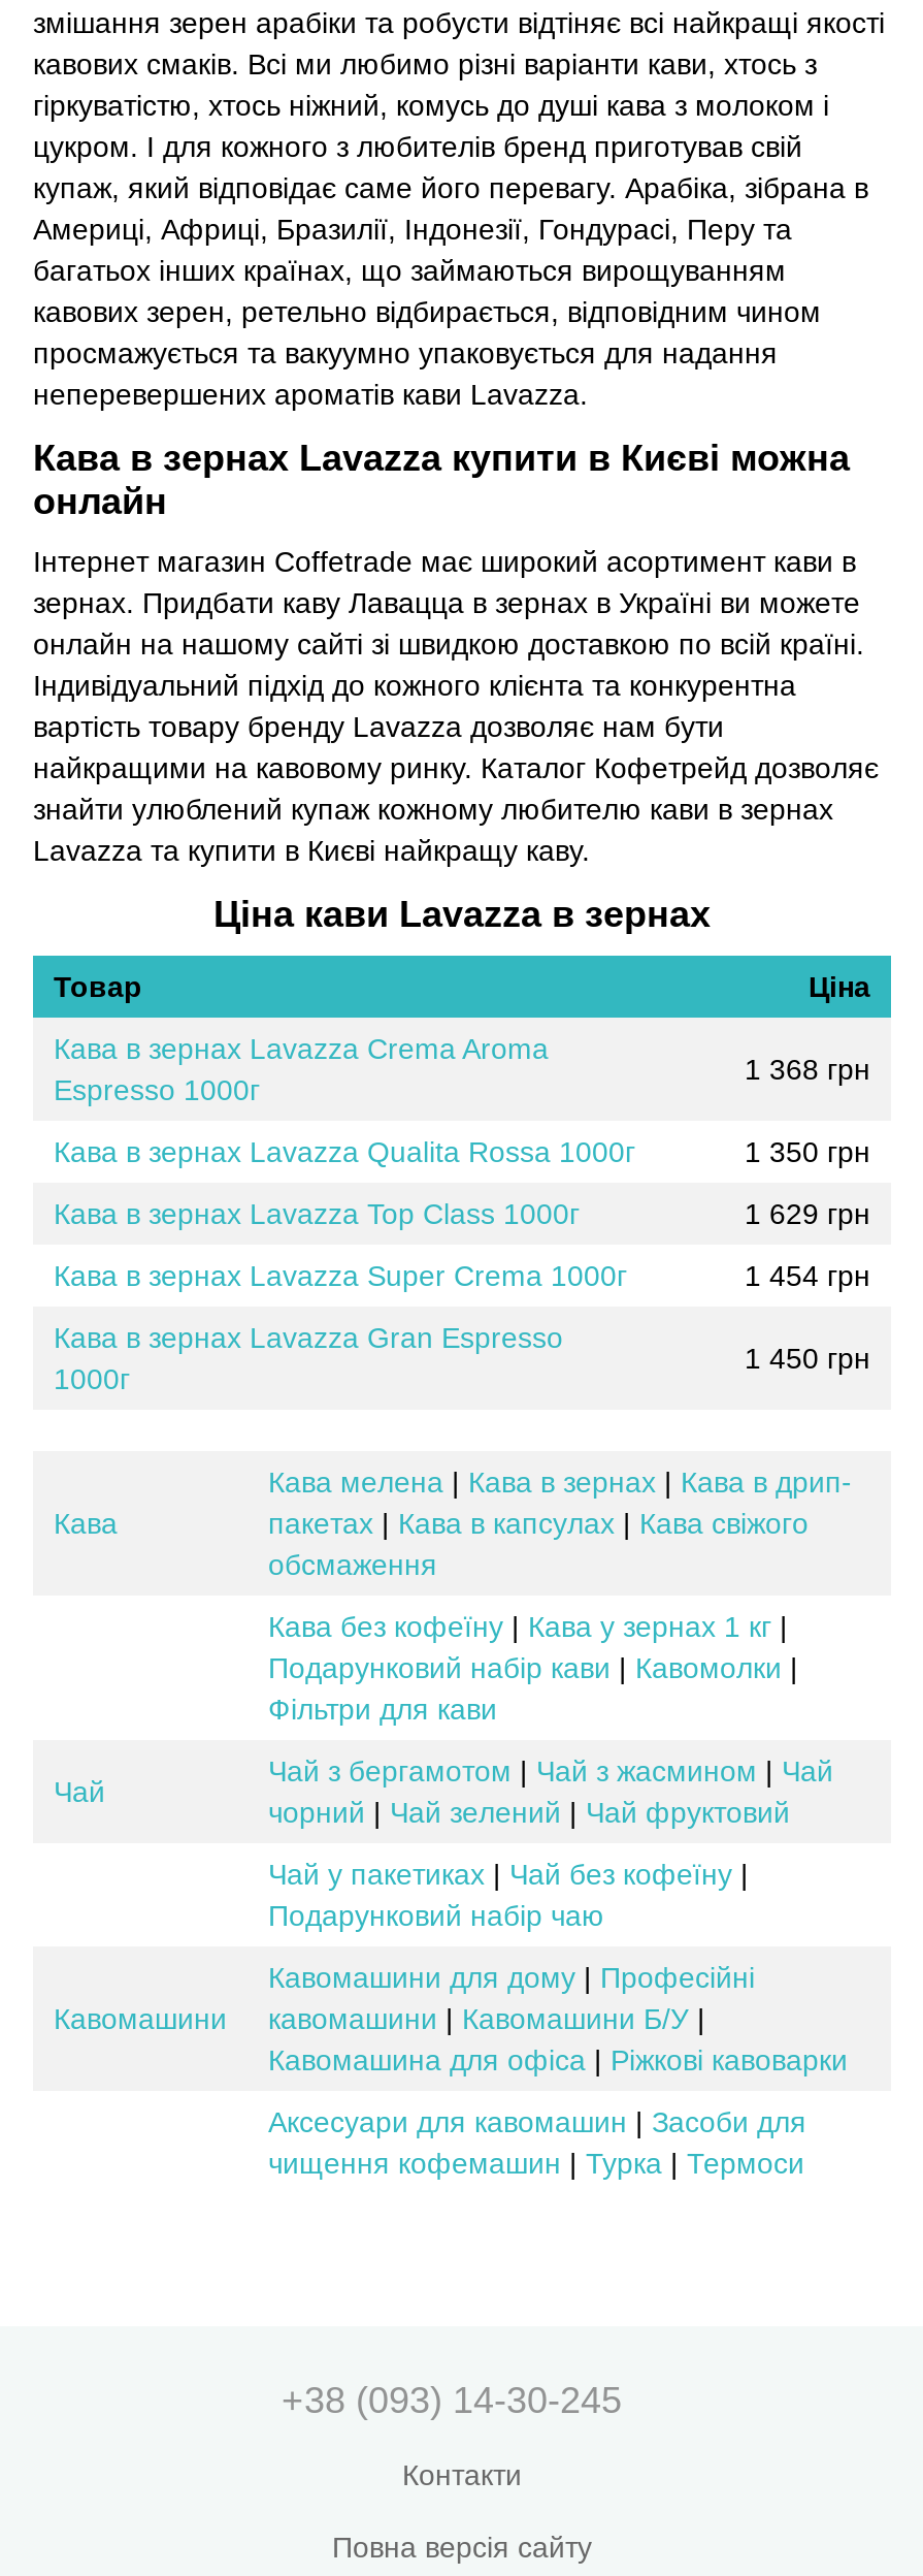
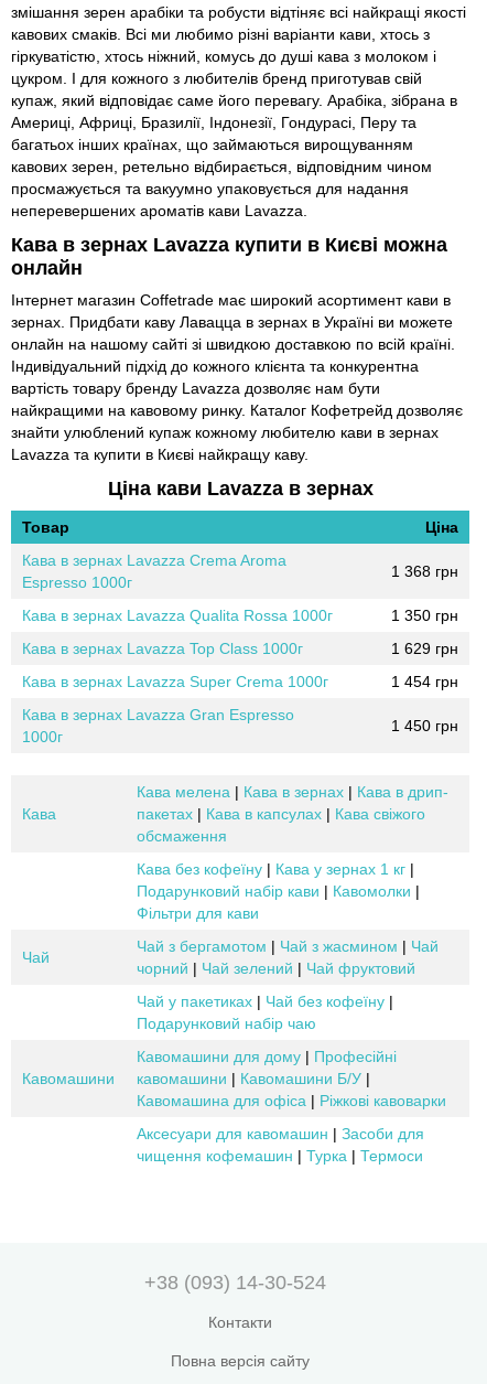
[282,2380,622,2421] +38 (093) 14-30-245 -> [144,1272,326,1294] +38 (093) 14-30-524

